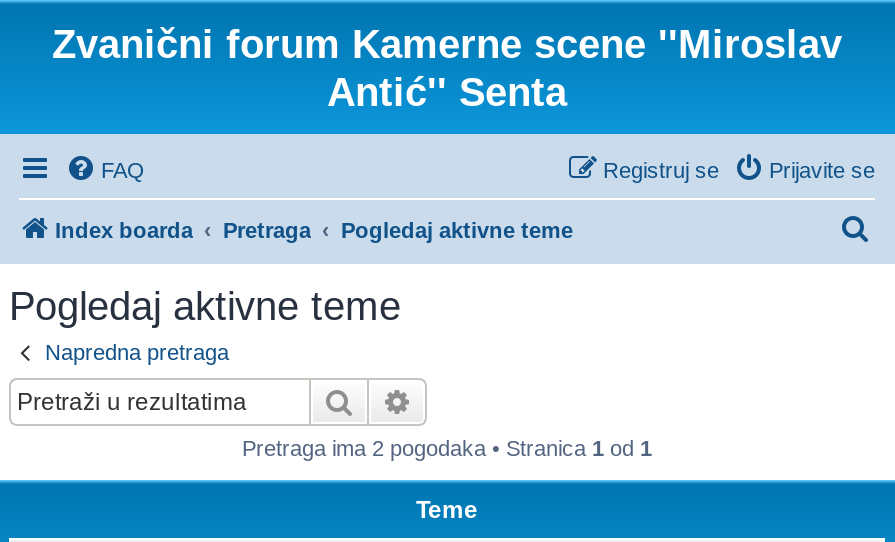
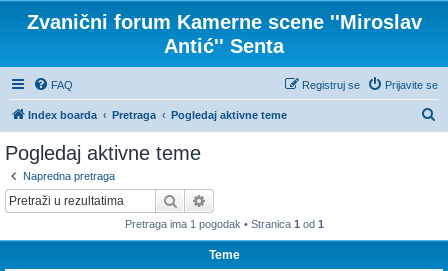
[242,435,652,459] Pretraga ima 2 pogodaka • Stranica 1 od 1 -> [124,217,323,229] Pretraga ima 1 pogodak • Stranica 1 od 1

